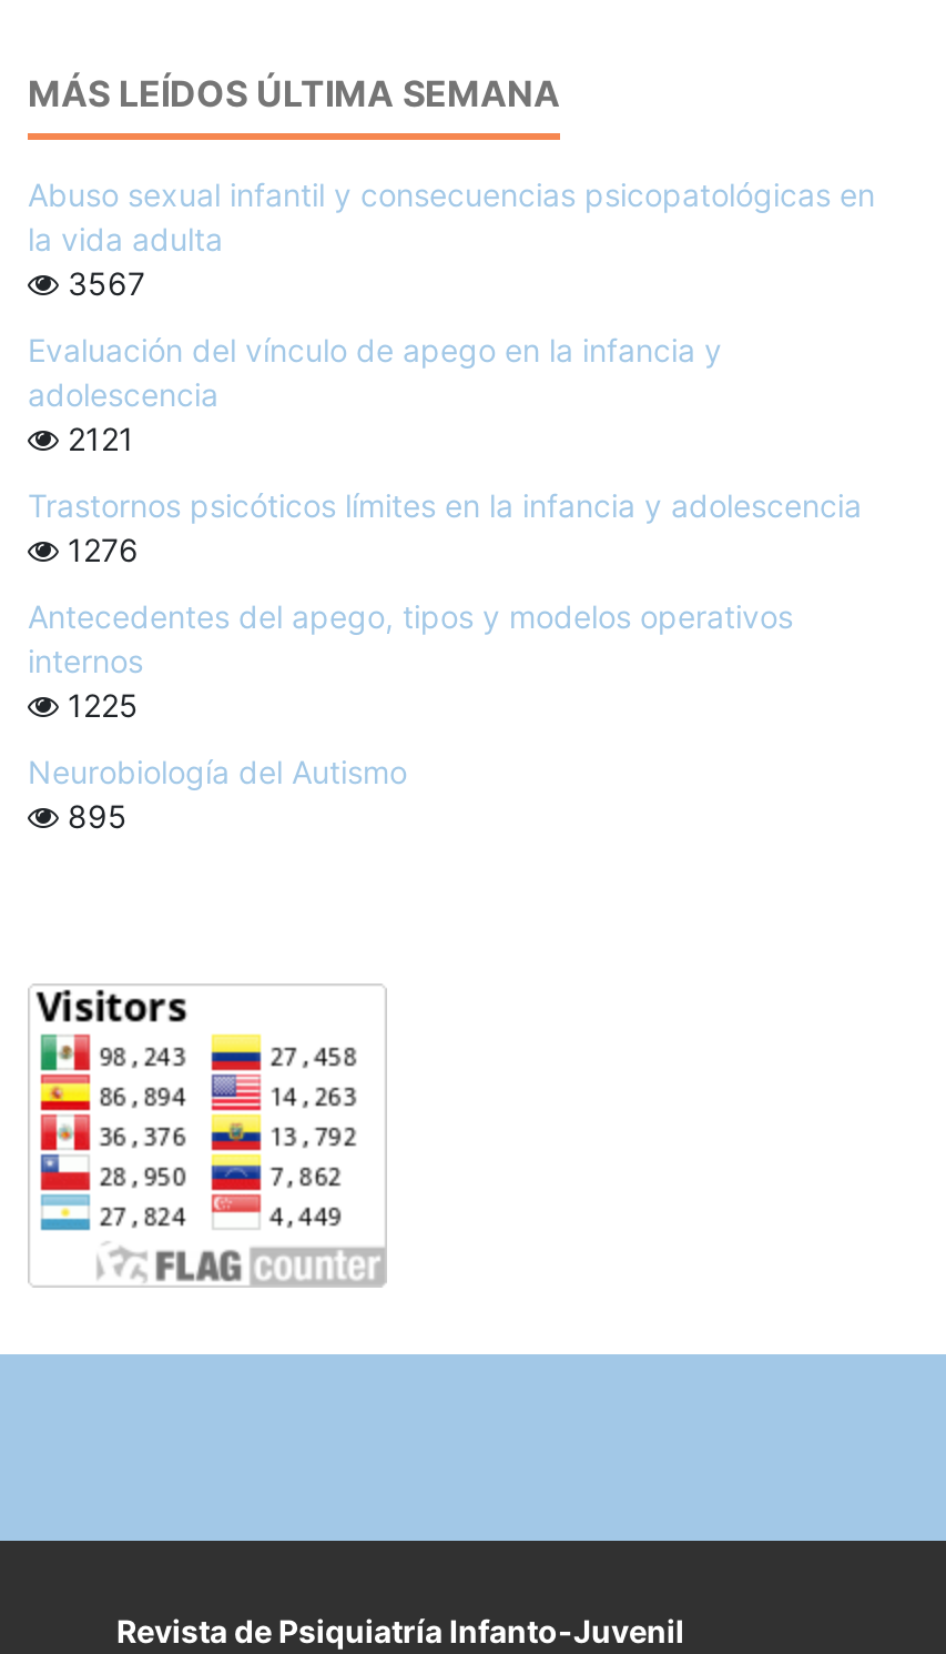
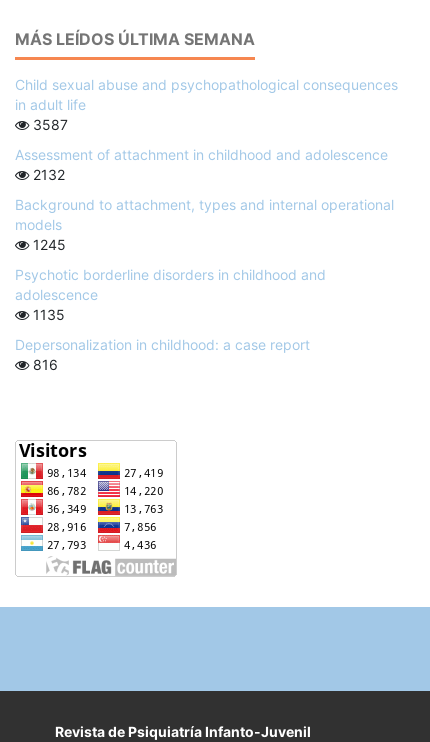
[28,176,875,303] Abuso sexual infantil y consecuencias psicopatológicas en | la vida adulta | 3567 -> [15,76,398,133] Child sexual abuse and psychopathological consequences | in adult life | 3587
[28,332,722,458] Evaluación del vínculo de apego en la infancia y | adolescencia | 2121 -> [15,146,388,183] Assessment of attachment in childhood and adolescence | 2132
[28,487,862,569] Trastornos psicóticos límites en la infancia y adolescencia | 1276 -> [15,196,394,253] Background to attachment, types and internal operational | models | 1245
[28,598,793,724] Antecedentes del apego, tipos y modelos operativos | internos | 1225 -> [15,266,326,323] Psychotic borderline disorders in childhood and | adolescence | 1135
[28,753,407,835] Neurobiología del Autismo | 895 -> [15,336,310,373] Depersonalization in childhood: a case report | 816

